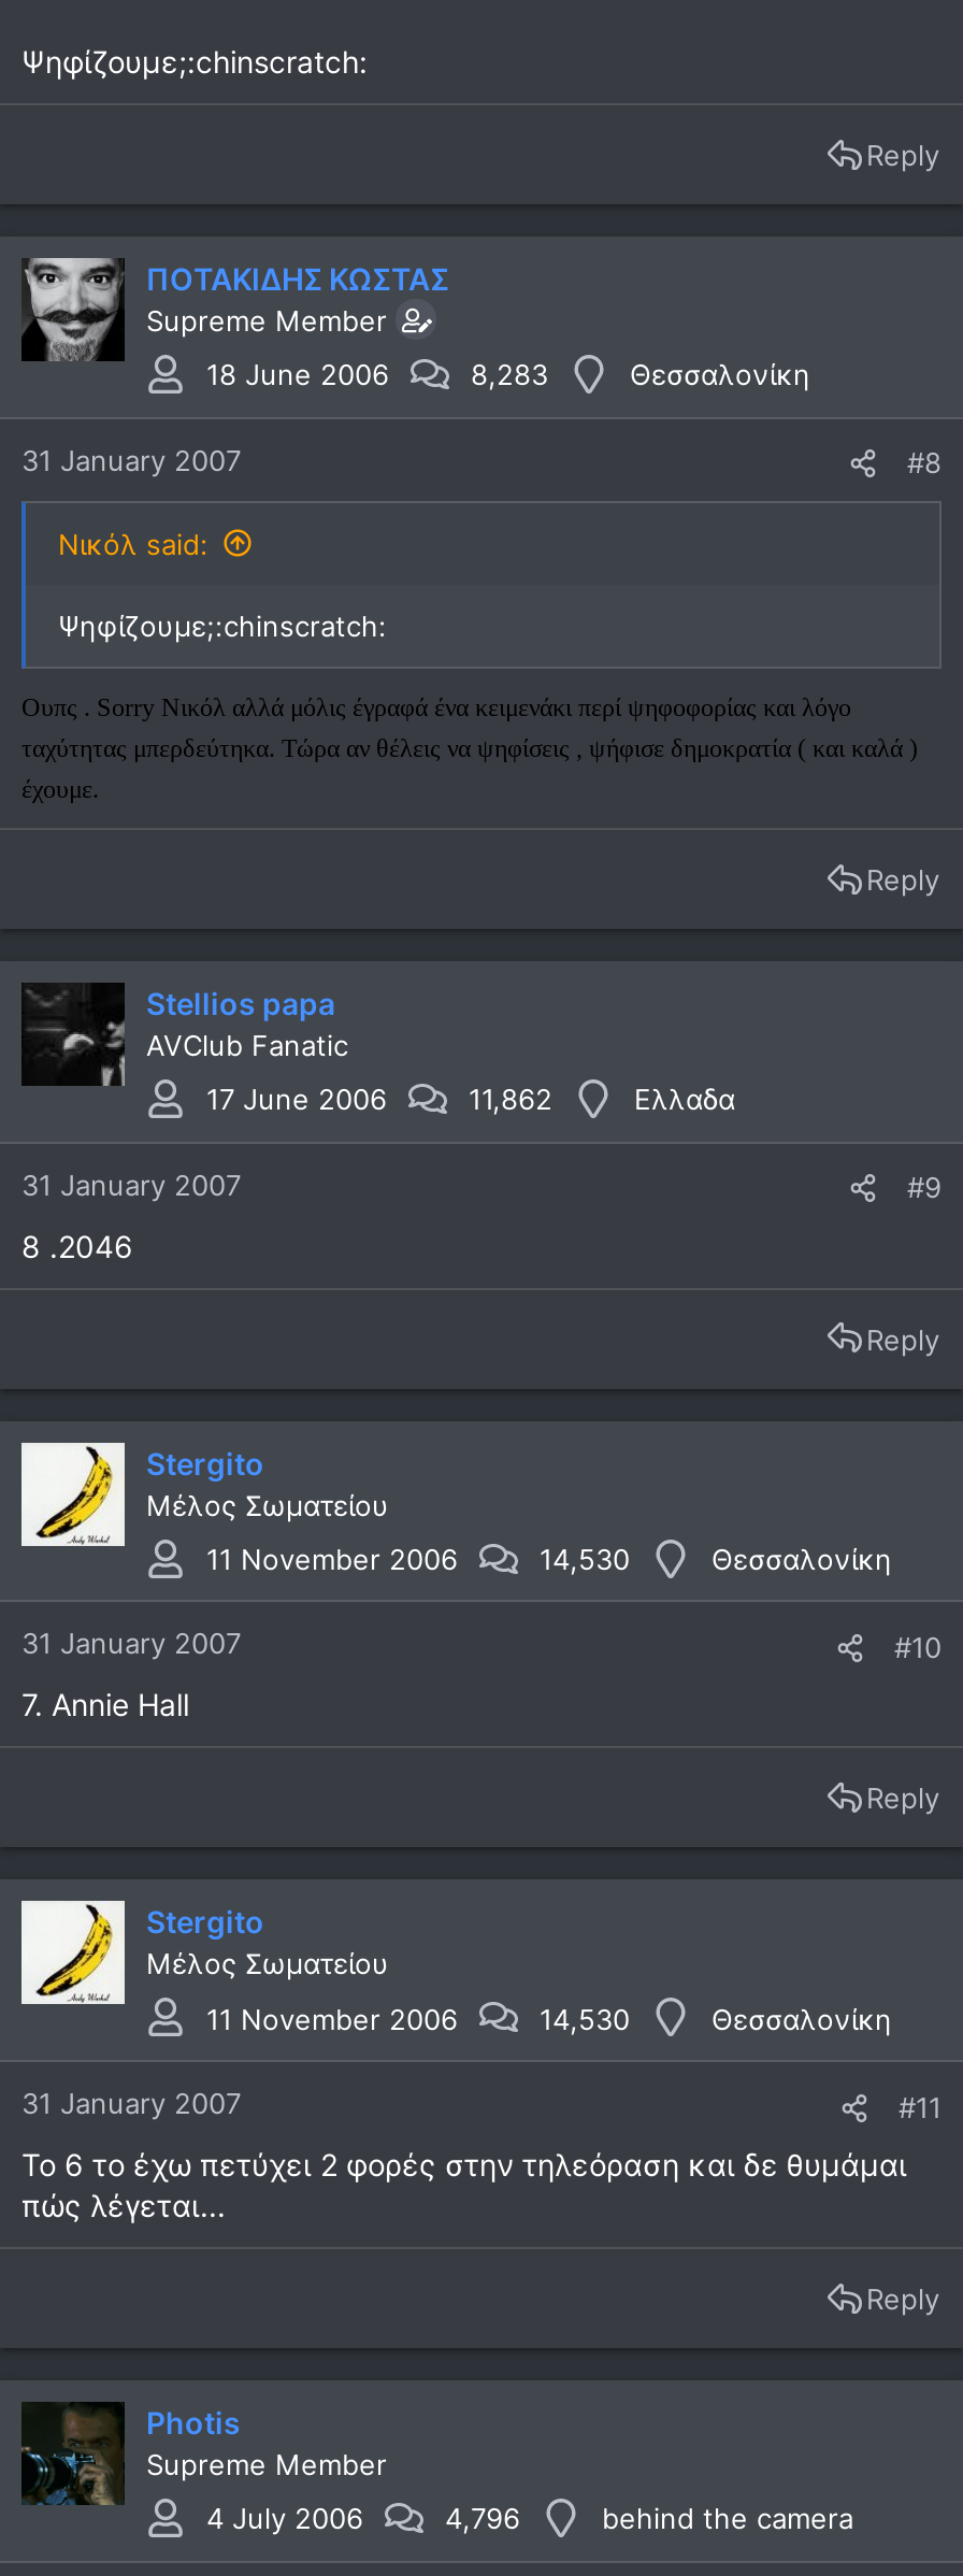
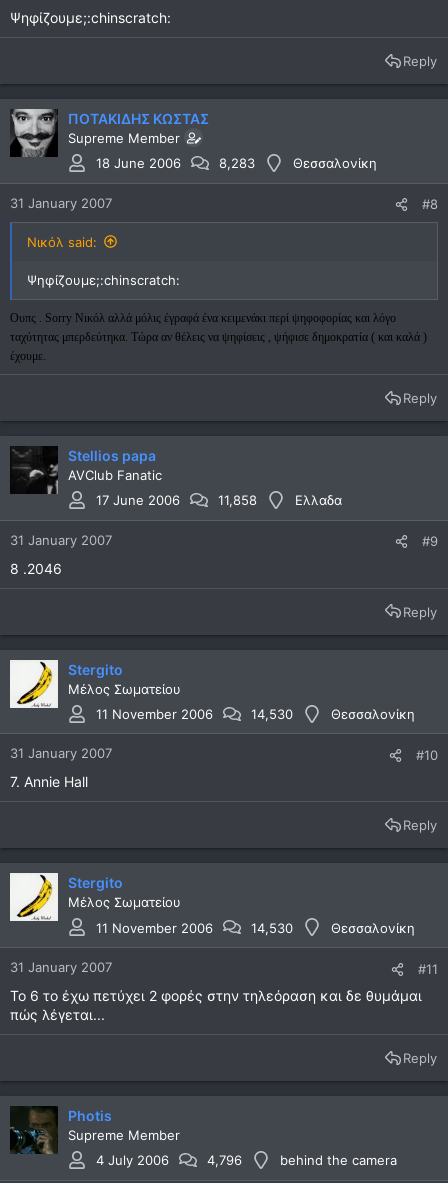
[469,1082,552,1116] 11,862 -> [218,492,257,508] 11,858

